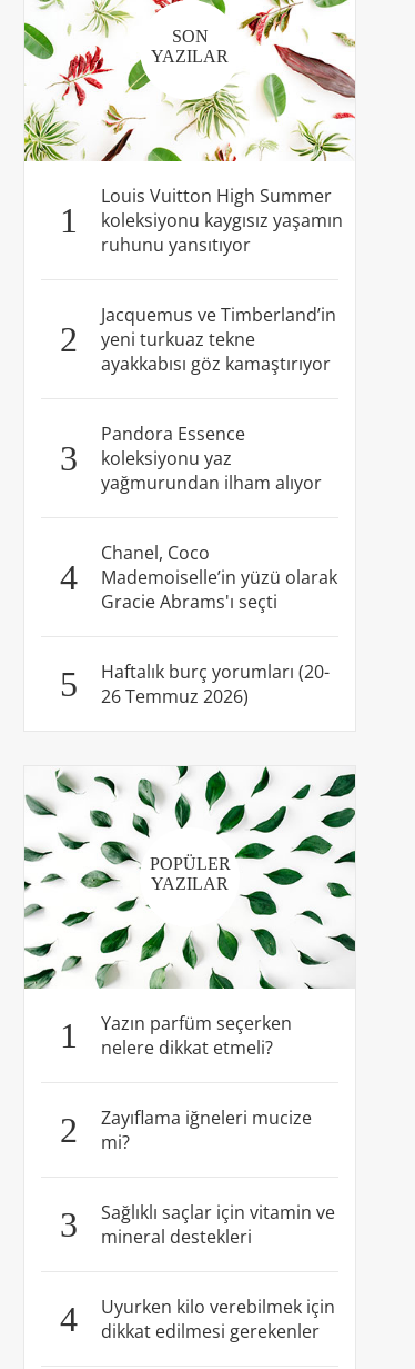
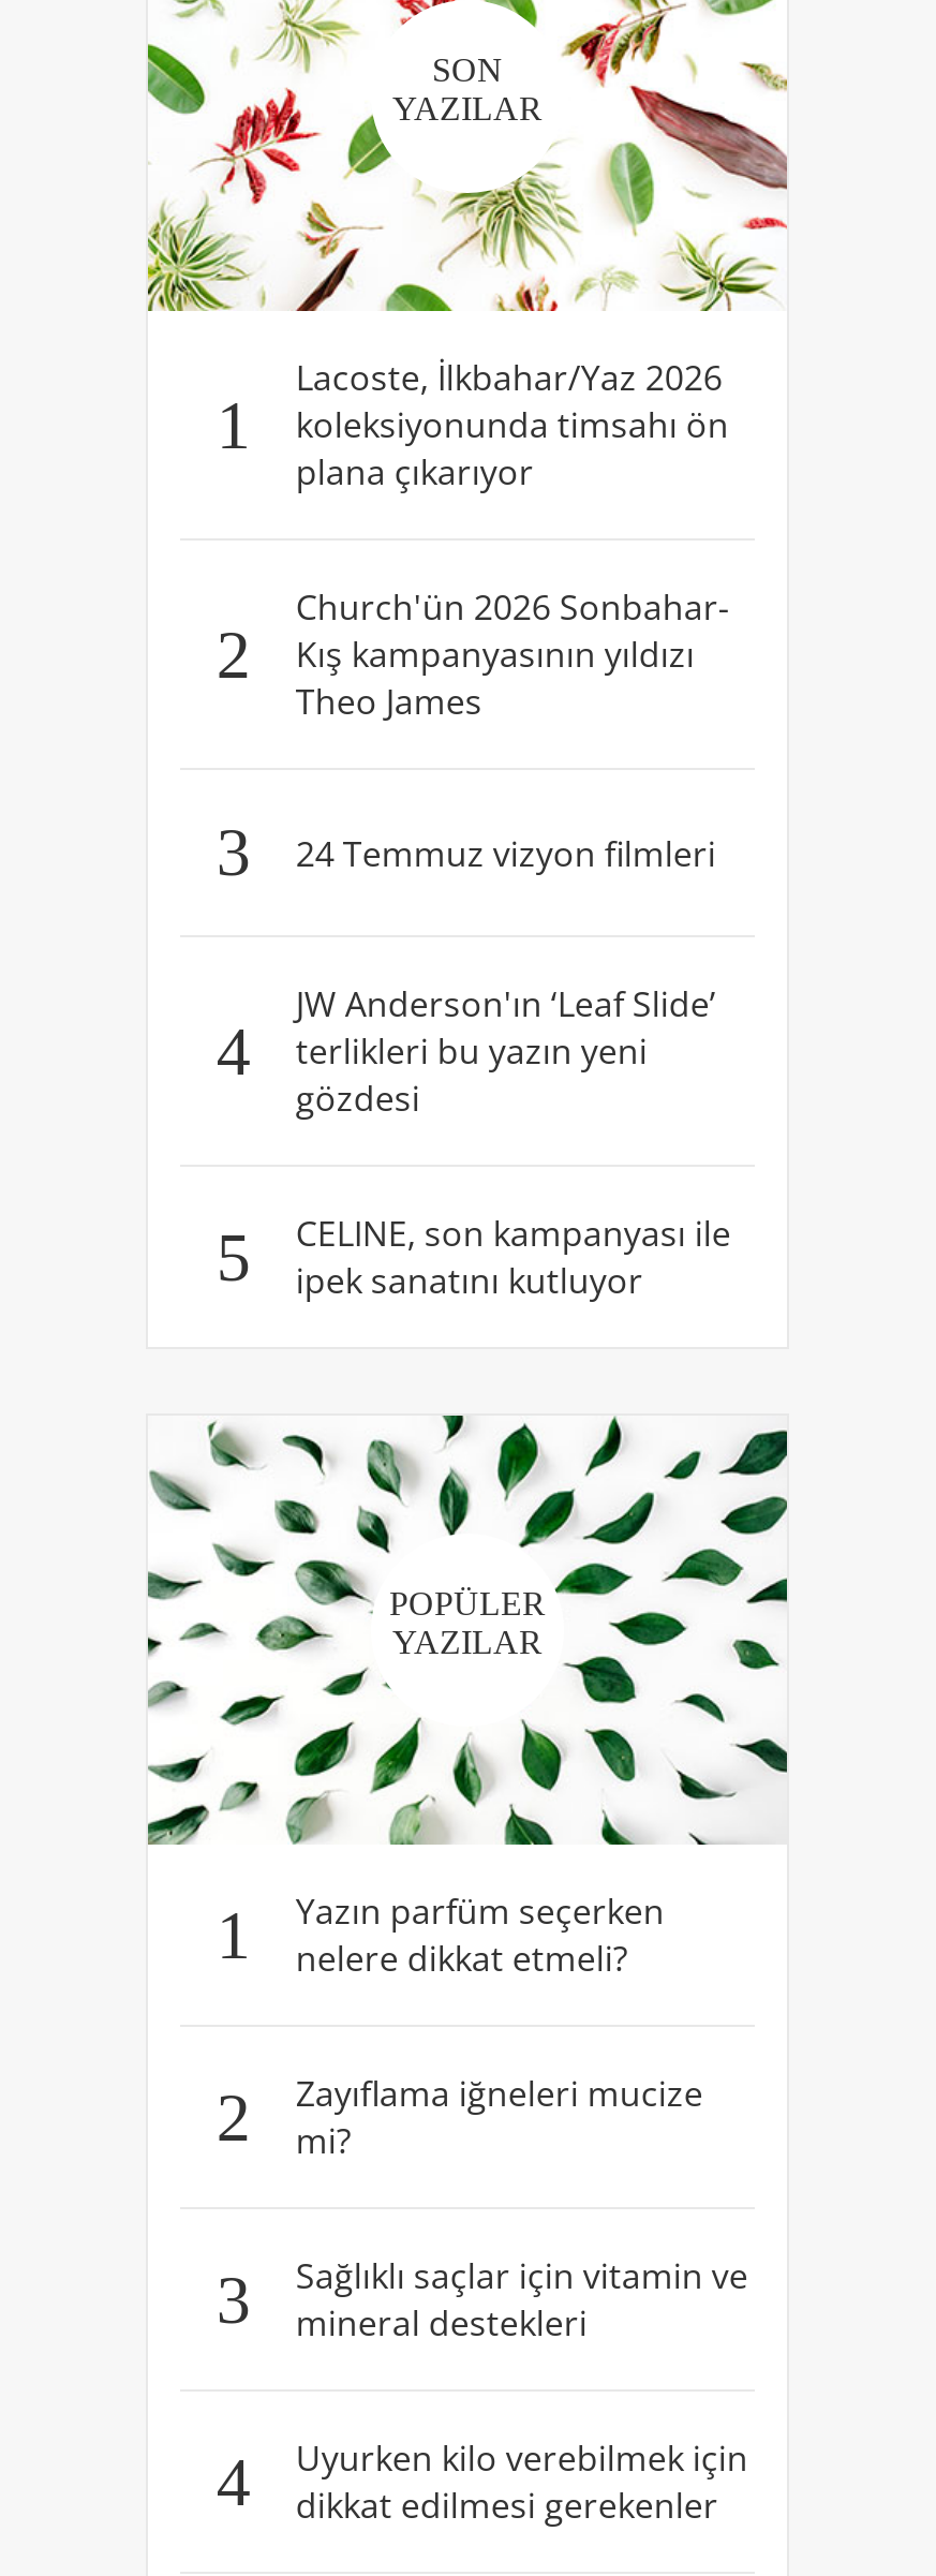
[101,184,343,257] Louis Vuitton High Summer | koleksiyonu kaygısız yaşamın | ruhunu yansıtıyor -> [296,355,729,496] Lacoste, İlkbahar/Yaz 2026 | koleksiyonunda timsahı ön | plana çıkarıyor
[101,303,336,376] Jacquemus ve Timberland’in | yeni turkuaz tekne | ayakkabısı göz kamaştırıyor -> [296,584,729,726] Church'ün 2026 Sonbahar- | Kış kampanyasının yıldızı | Theo James
[101,422,322,495] Pandora Essence | koleksiyonu yaz | yağmurundan ilham alıyor -> [296,830,716,877] 24 Temmuz vizyon filmleri
[101,541,337,614] Chanel, Coco | Mademoiselle’in yüzü olarak | Gracie Abrams'ı seçti -> [296,981,716,1122] JW Anderson'ın ‘Leaf Slide’ | terlikleri bu yazın yeni | gözdesi
[101,660,329,709] Haftalık burç yorumları (20- | 26 Temmuz 2026) -> [296,1210,731,1305] CELINE, son kampanyası ile | ipek sanatını kutluyor

